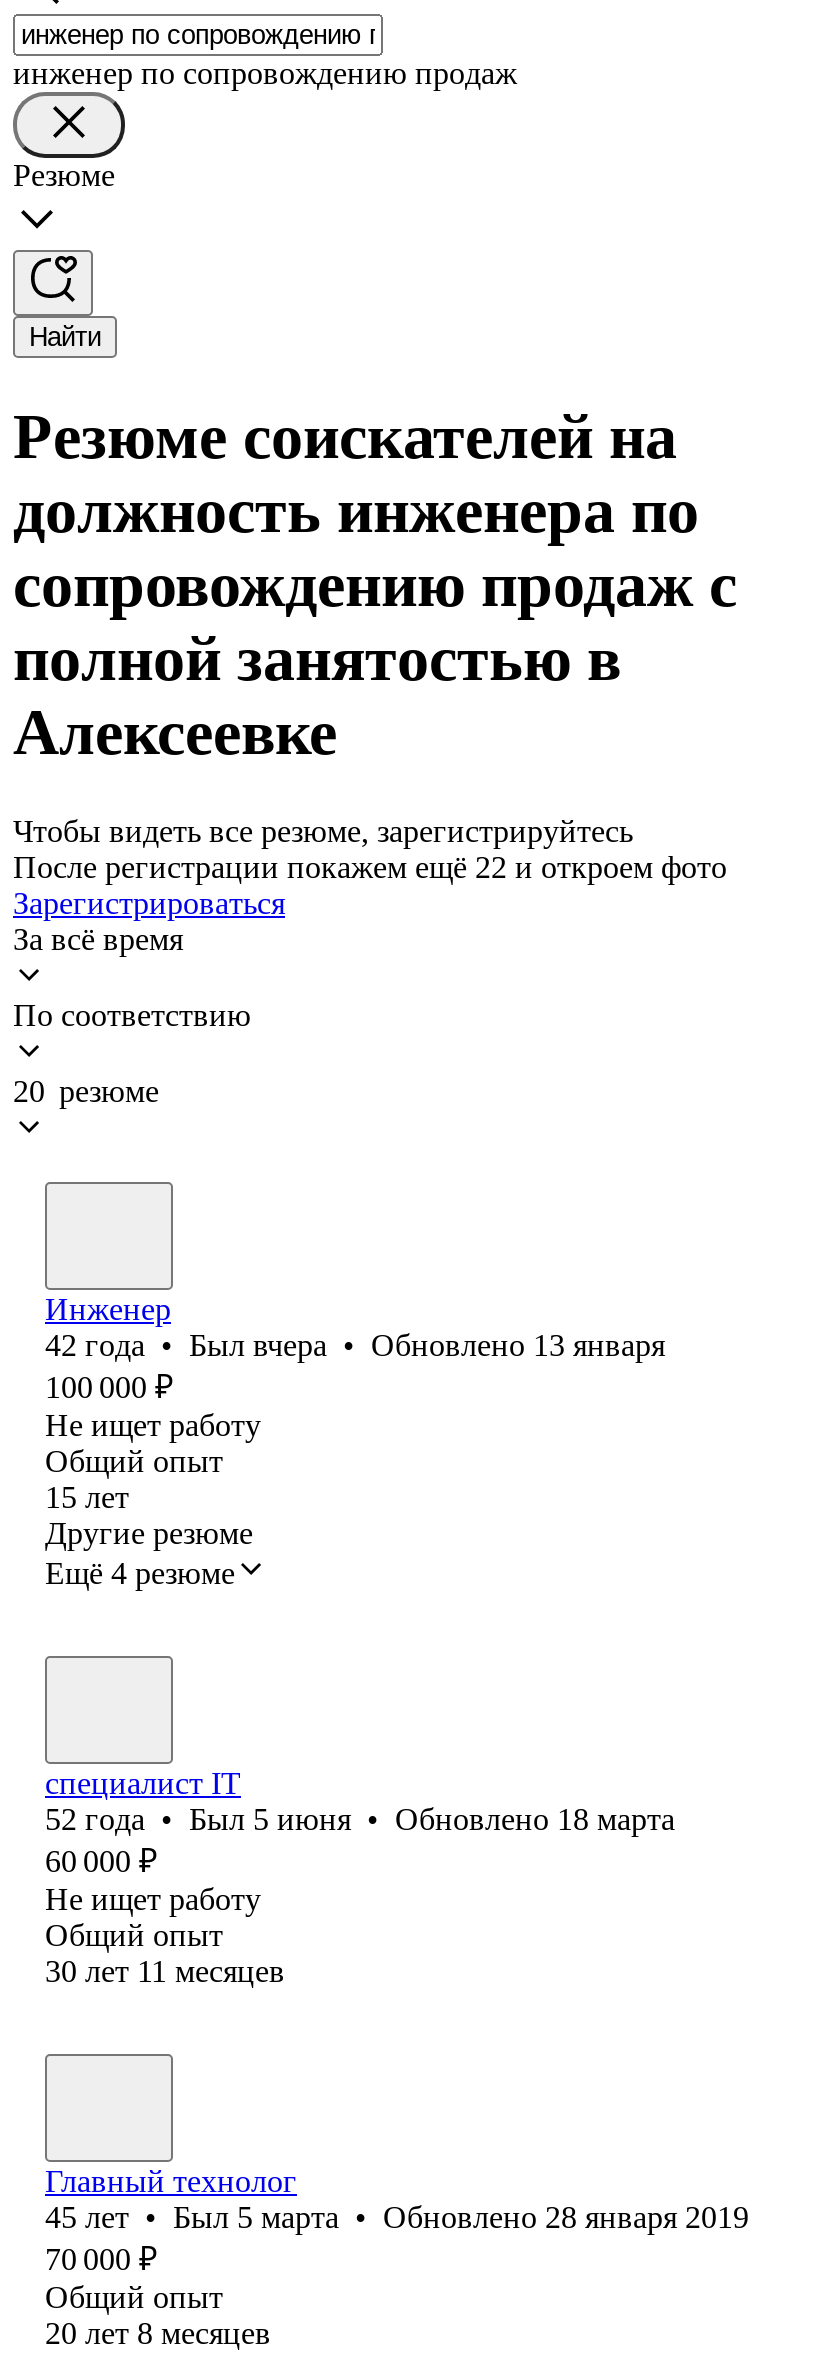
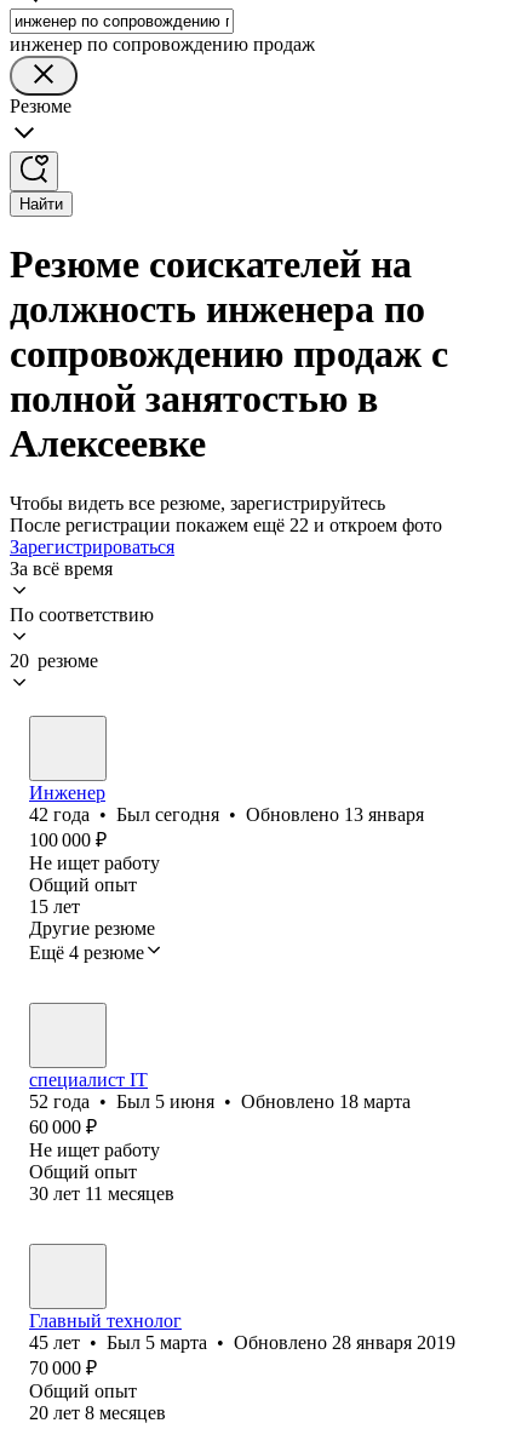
[45,1328,665,1362] 42 года • Был вчера • Обновлено 13 января -> [29,804,424,825] 42 года • Был сегодня • Обновлено 13 января

